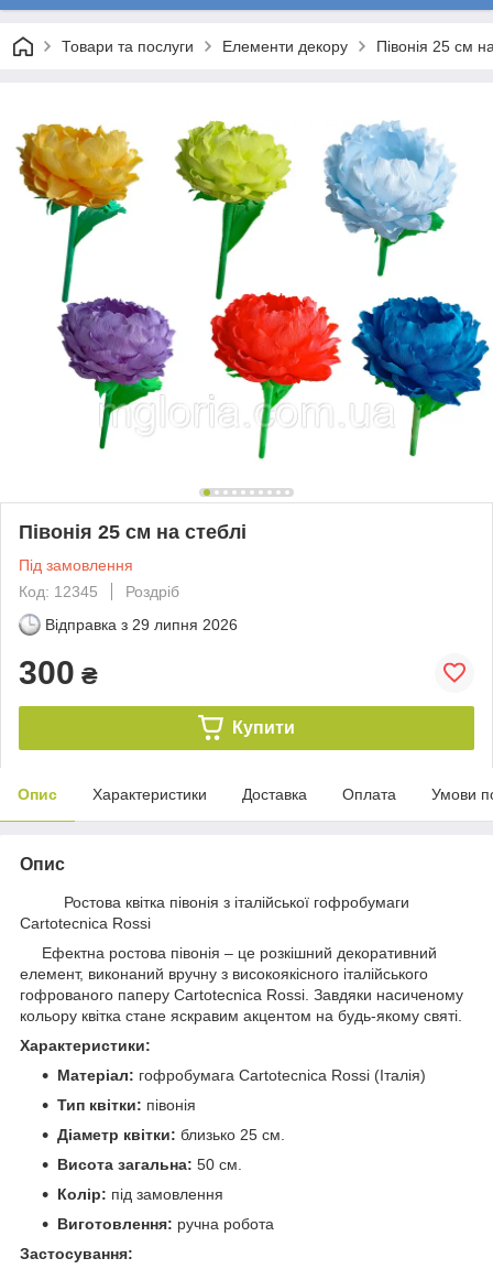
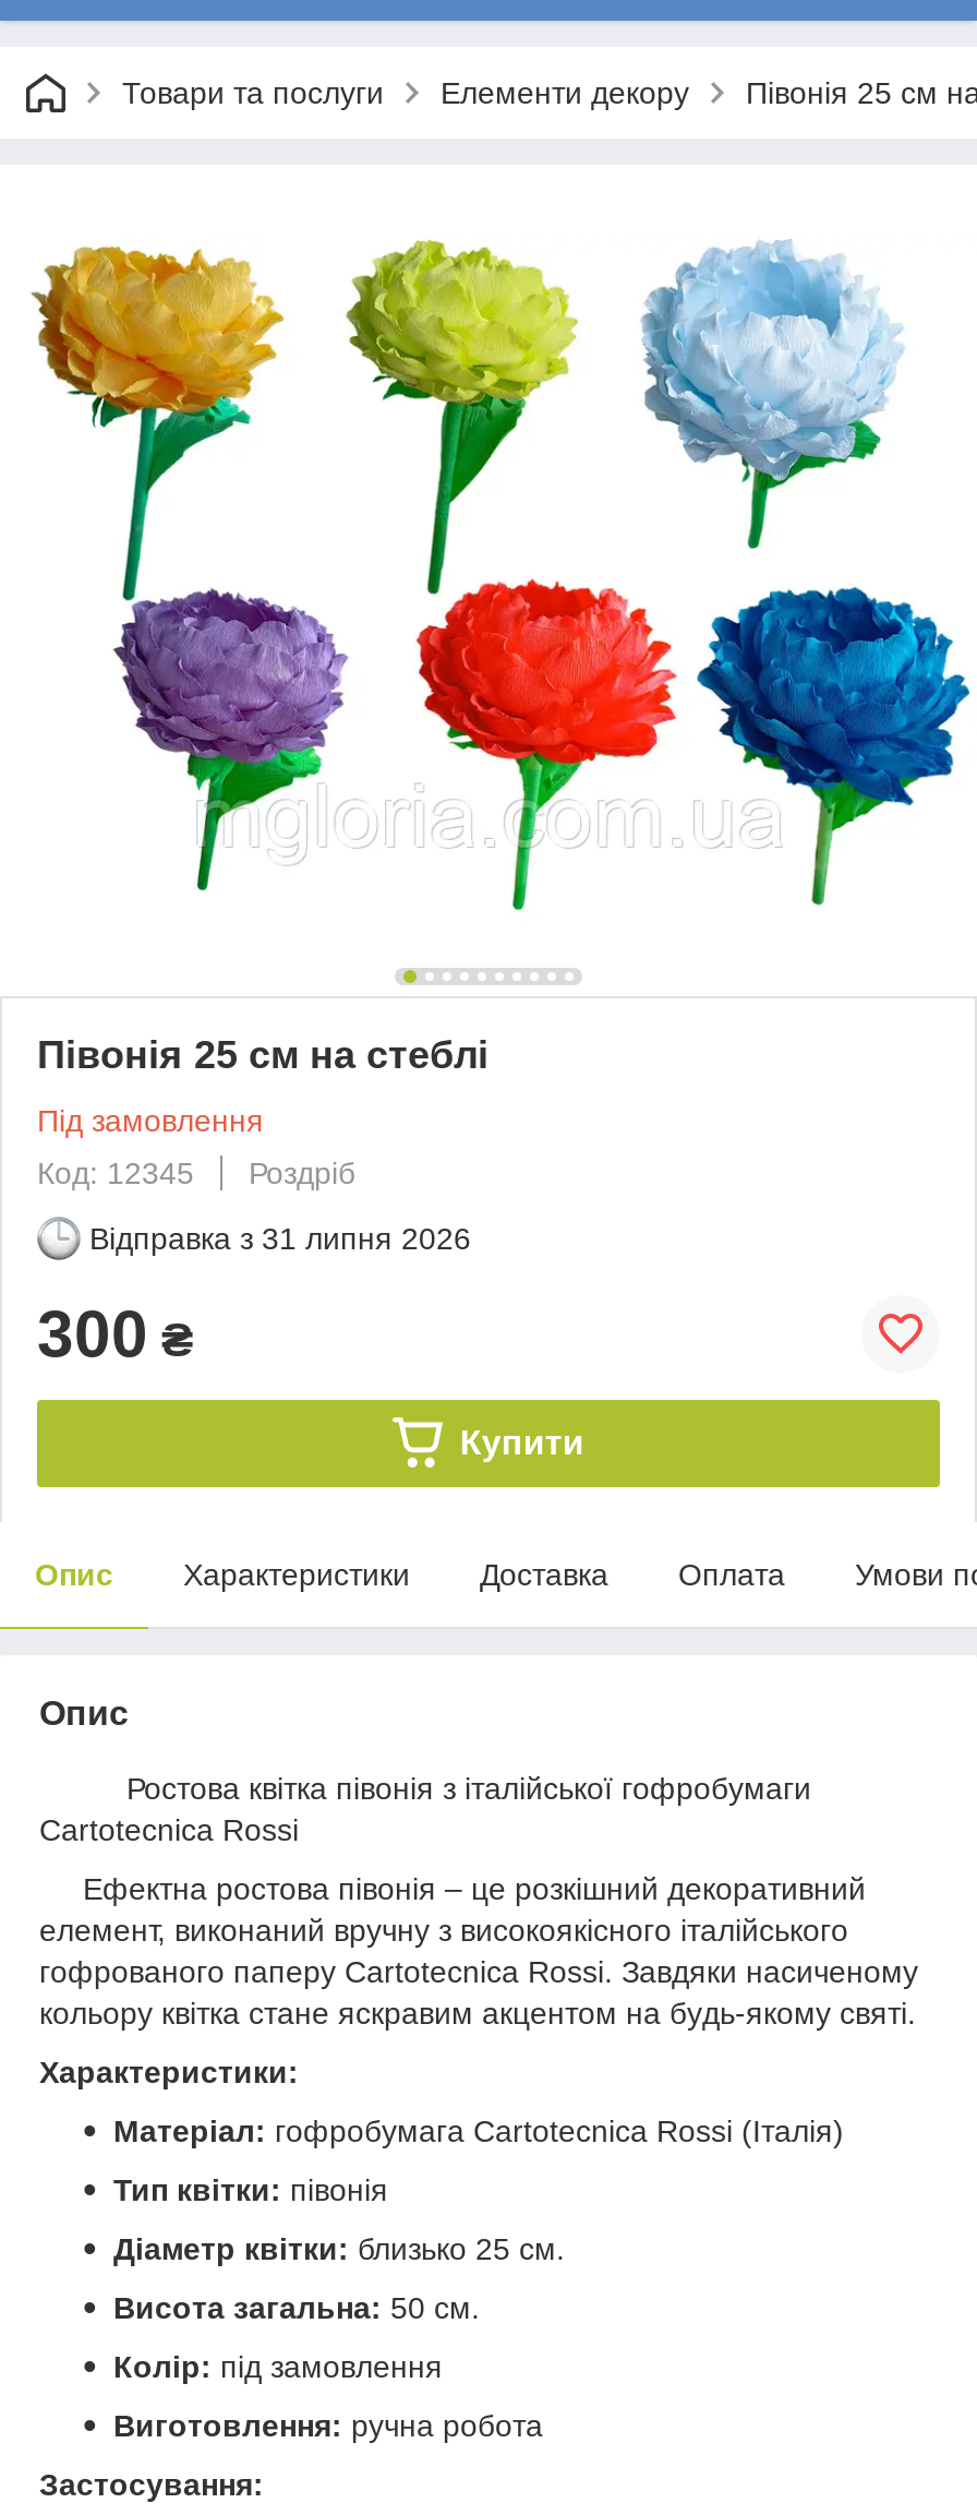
[45,616,238,633] Відправка з 29 липня 2026 -> [89,1221,471,1255] Відправка з 31 липня 2026

